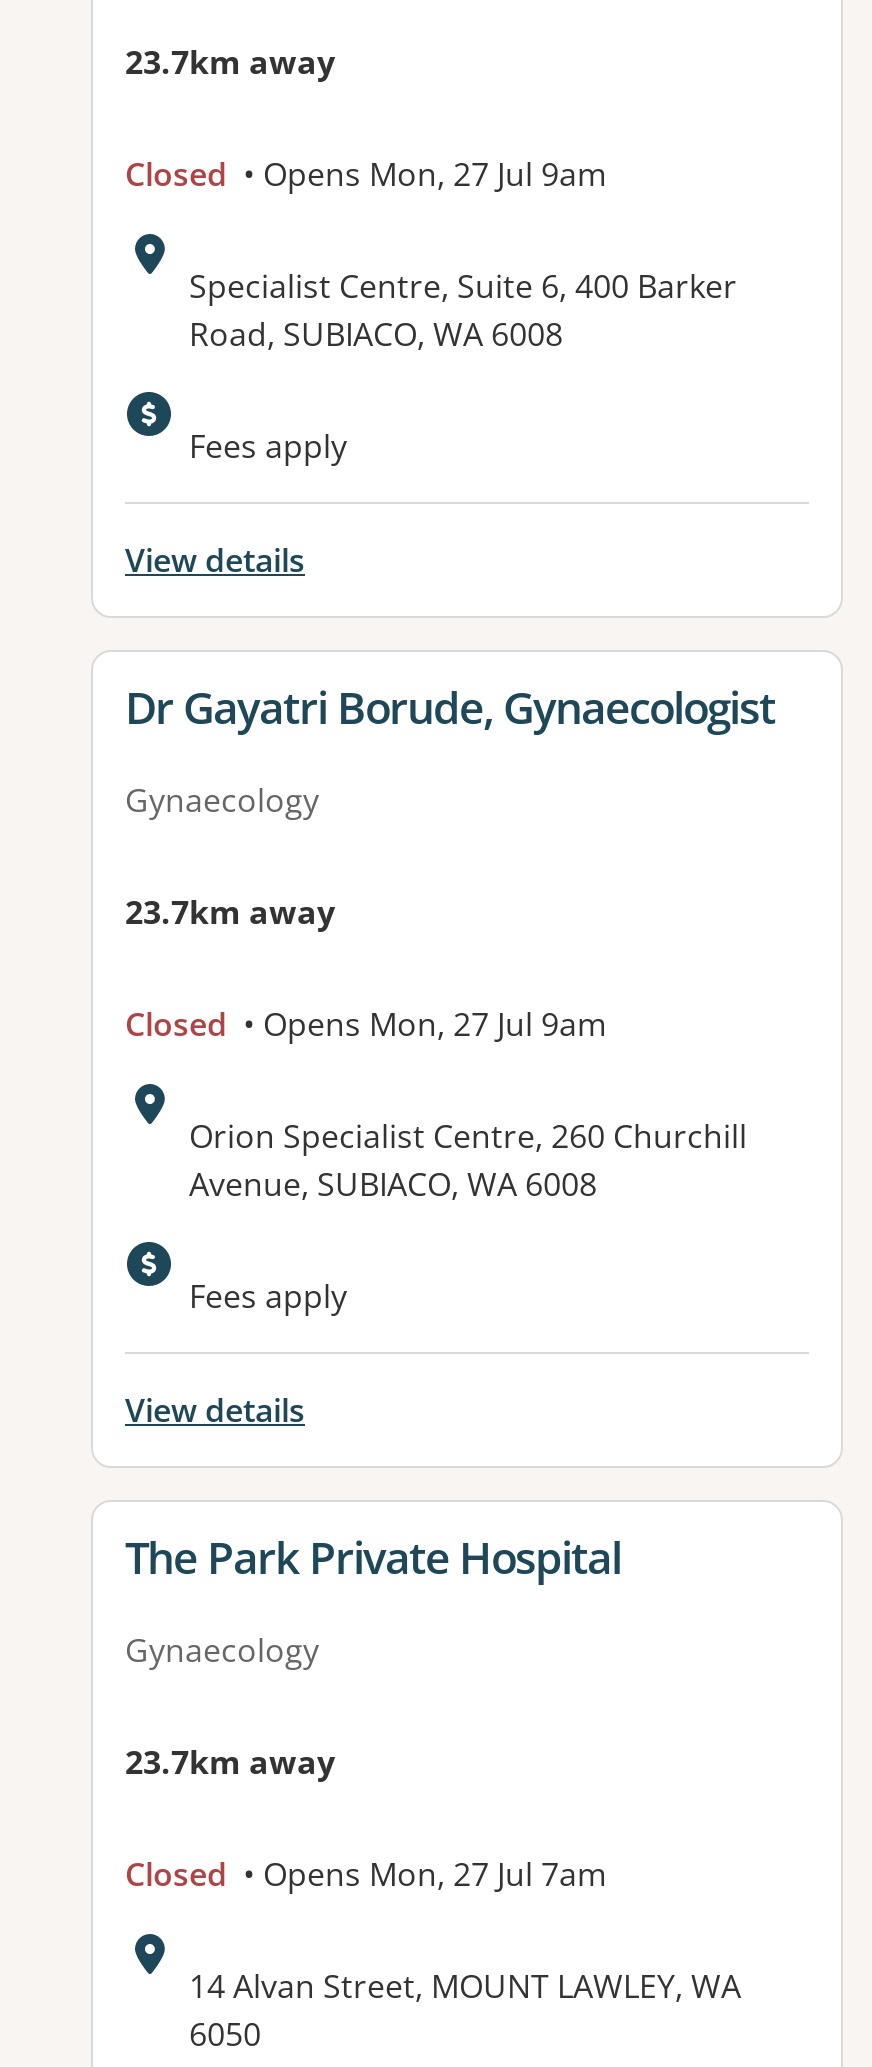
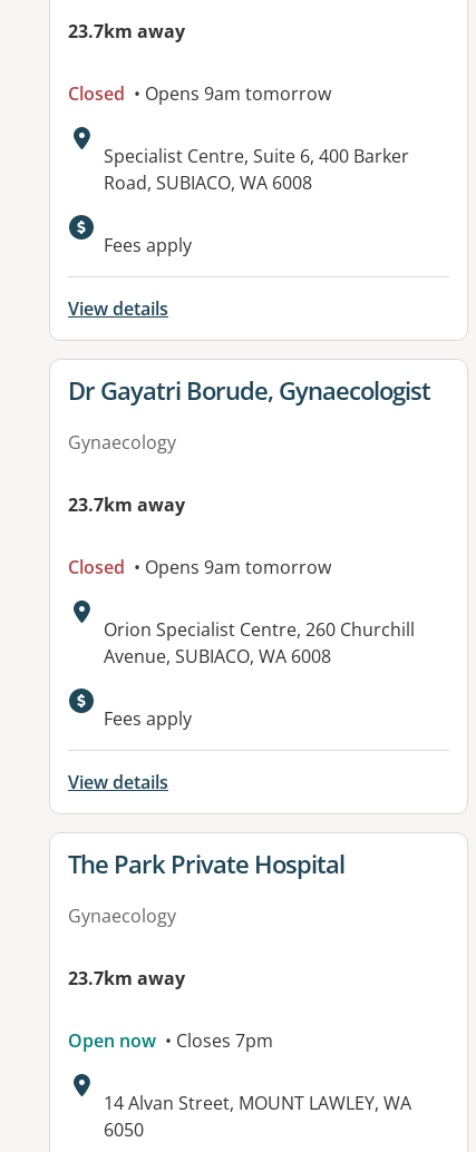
[125,153,607,197] Closed • Opens Mon, 27 Jul 9am -> [68,82,331,106] Closed • Opens 9am tomorrow
[125,1003,607,1047] Closed • Opens Mon, 27 Jul 9am -> [68,555,331,580] Closed • Opens 9am tomorrow
[125,1853,607,1897] Closed • Opens Mon, 27 Jul 7am -> [68,1029,273,1053] Open now • Closes 7pm

